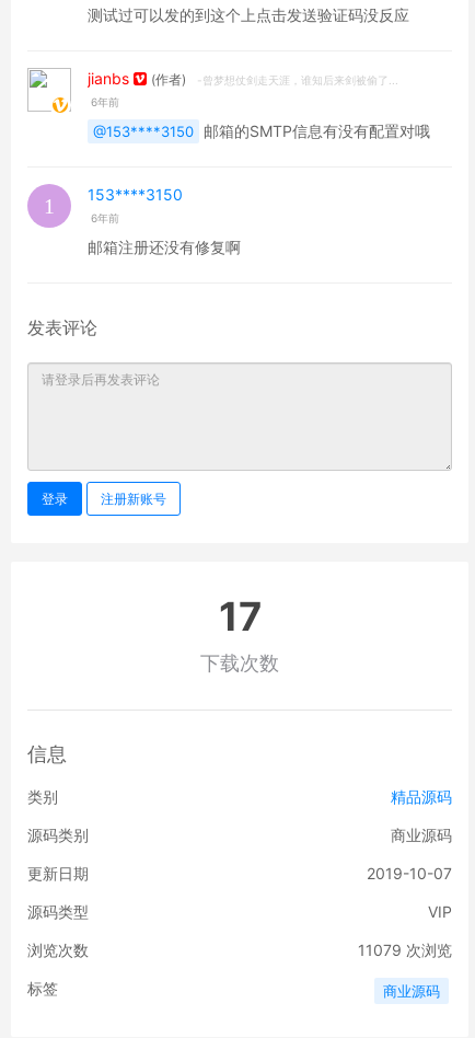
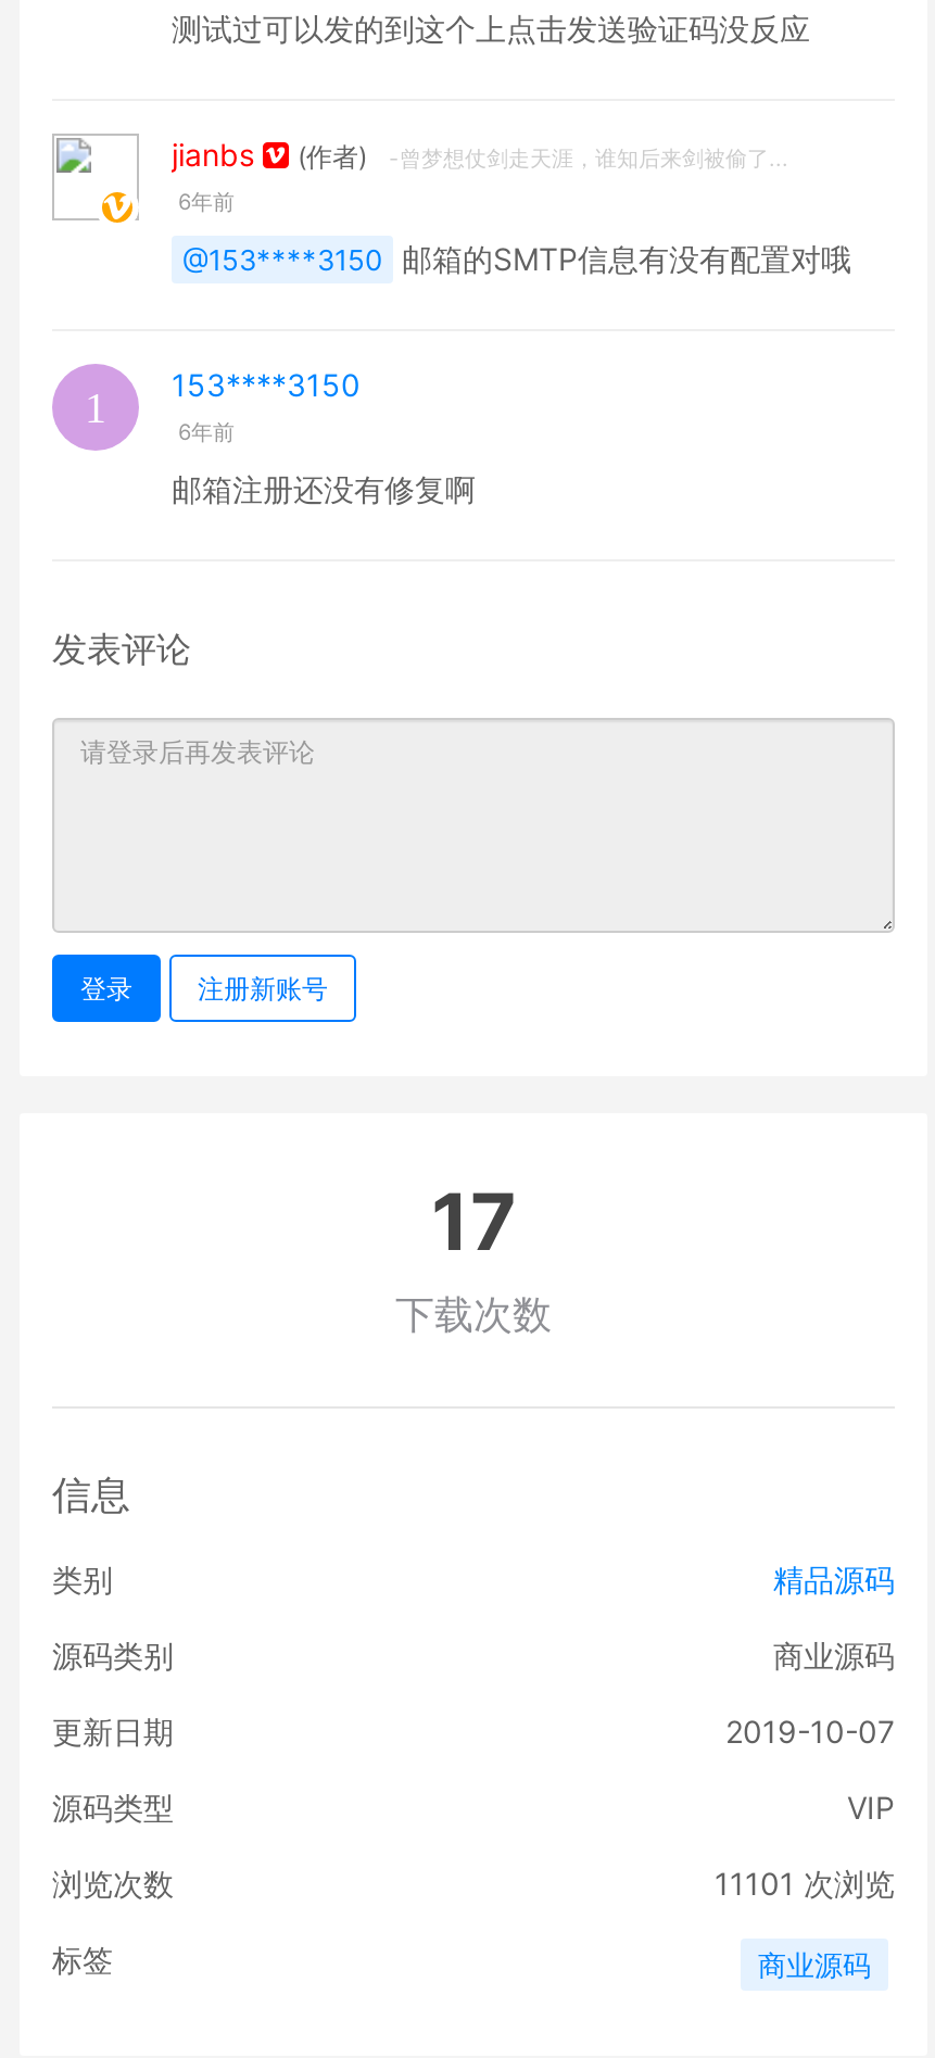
[358,941,452,960] 11079次浏览 -> [715,1866,895,1902] 11101次浏览

